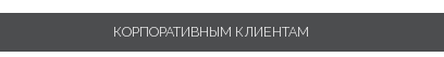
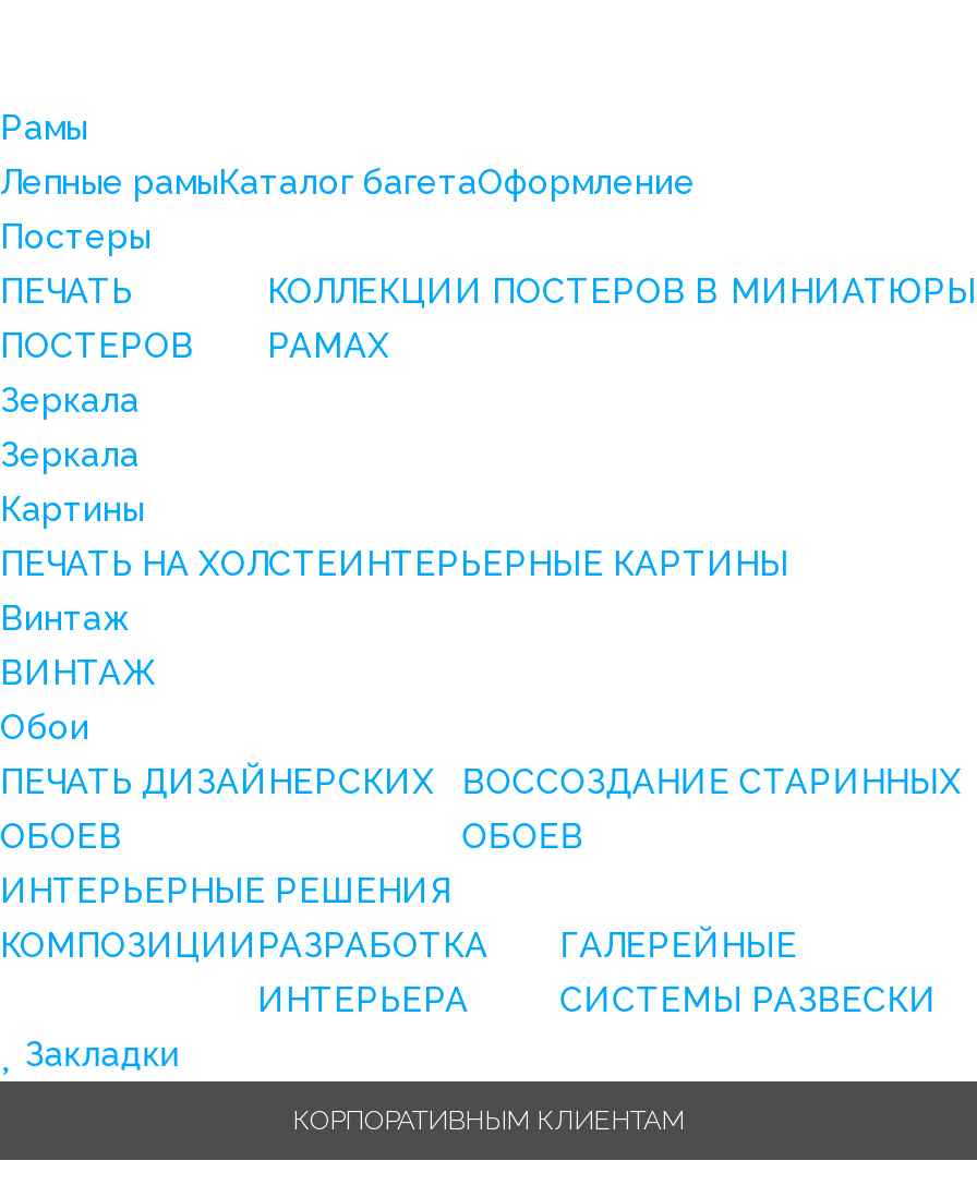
none -> [0,107,696,366] Рамы | Лепные рамыКаталог багетаОформление | Постеры | ПЕЧАТЬ | ПОСТЕРОВ
none -> [0,270,977,857] МИНИАТЮРЫ | Зеркала | Зеркала | Картины | ПЕЧАТЬ НА ХОЛСТЕИНТЕРЬЕРНЫЕ КАРТИНЫ | Винтаж | ВИНТАЖ | Обои | ПЕЧАТЬ ДИЗАЙНЕРСКИХ | ОБОЕВ
none -> [0,761,961,1020] ВОССОЗДАНИЕ СТАРИННЫХ | ОБОЕВ | ИНТЕРЬЕРНЫЕ РЕШЕНИЯ | КОМПОЗИЦИИ РАЗРАБОТКА | ИНТЕРЬЕРА
none -> [24,924,937,1075] ГАЛЕРЕЙНЫЕ | СИСТЕМЫ РАЗВЕСКИ | Закладки
none -> [267,270,719,366] КОЛЛЕКЦИИ ПОСТЕРОВ В | РАМАХ

